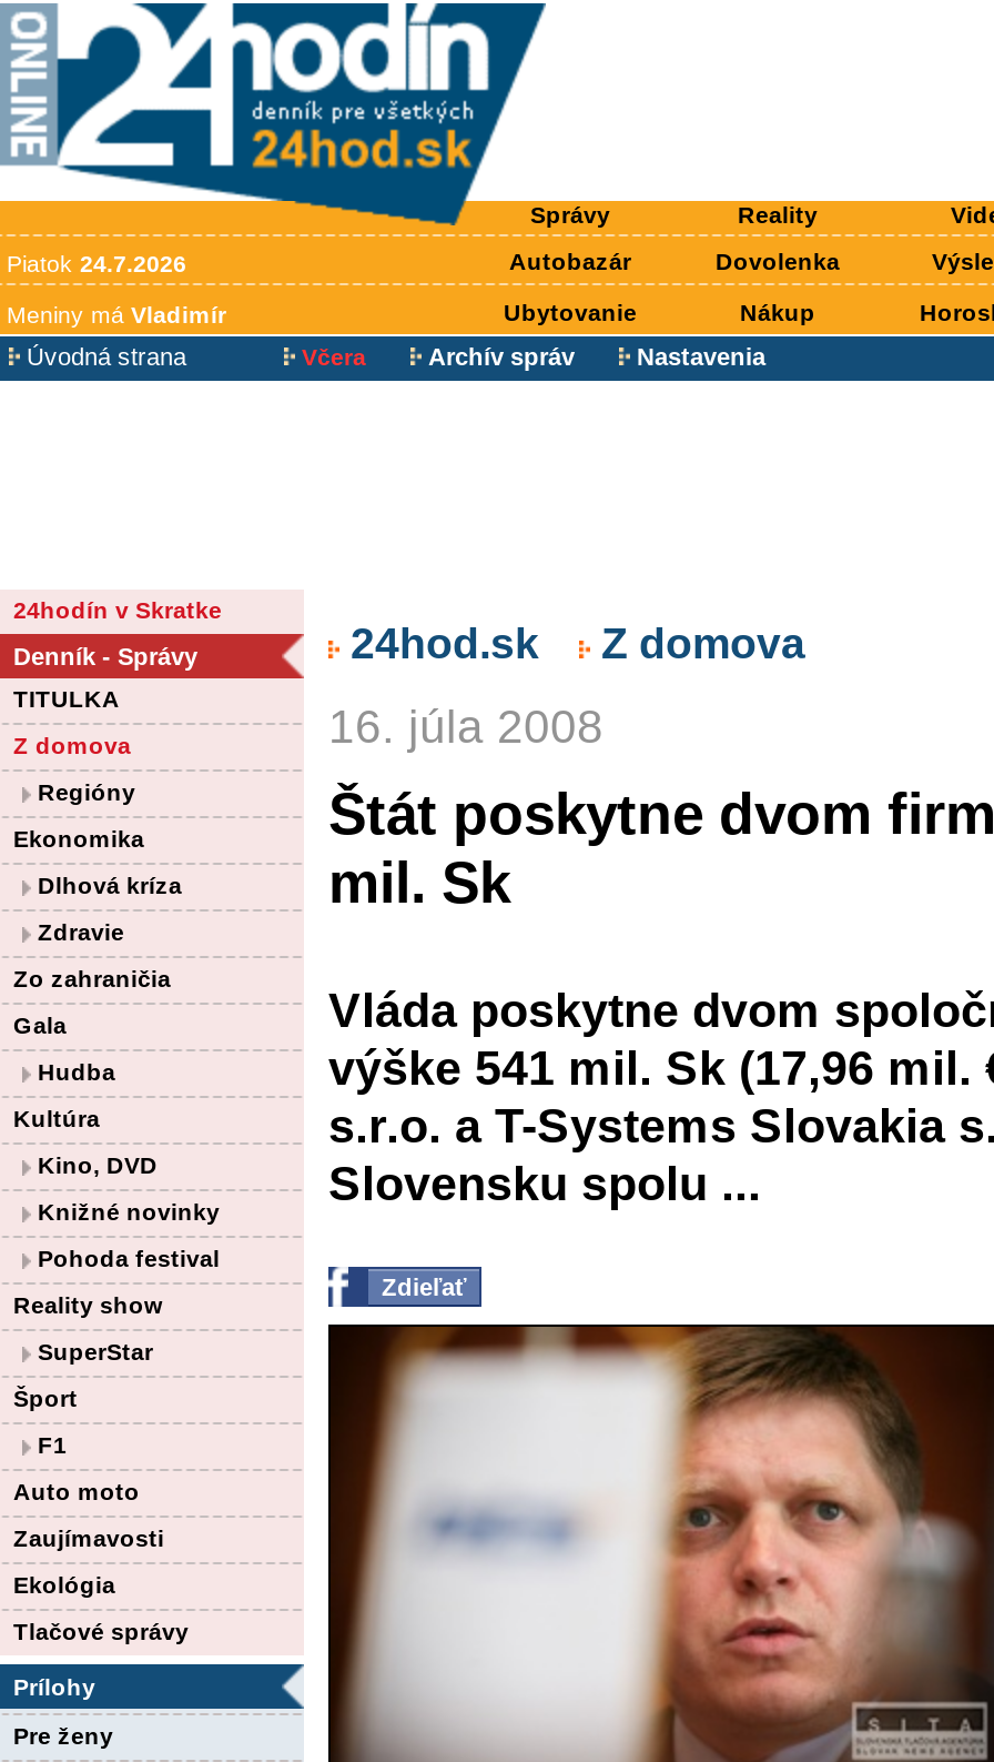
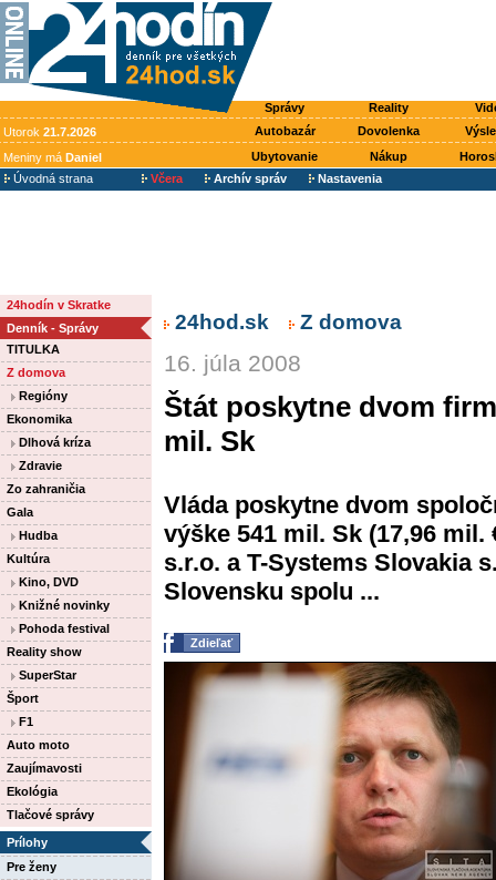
[0,250,186,276] Piatok 24.7.2026 -> [0,125,96,139] Utorok 21.7.2026
[0,301,226,328] Meniny má Vladimír -> [0,151,102,164] Meniny má Daniel

